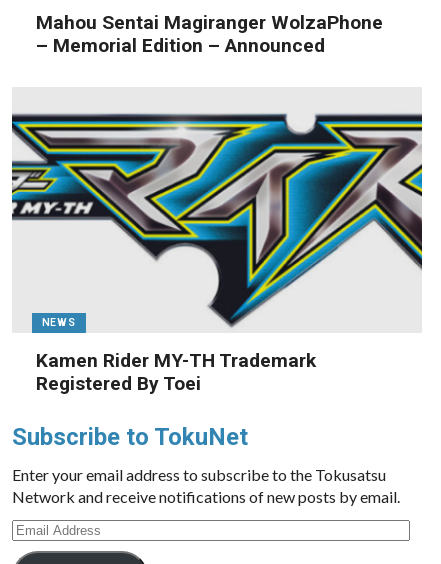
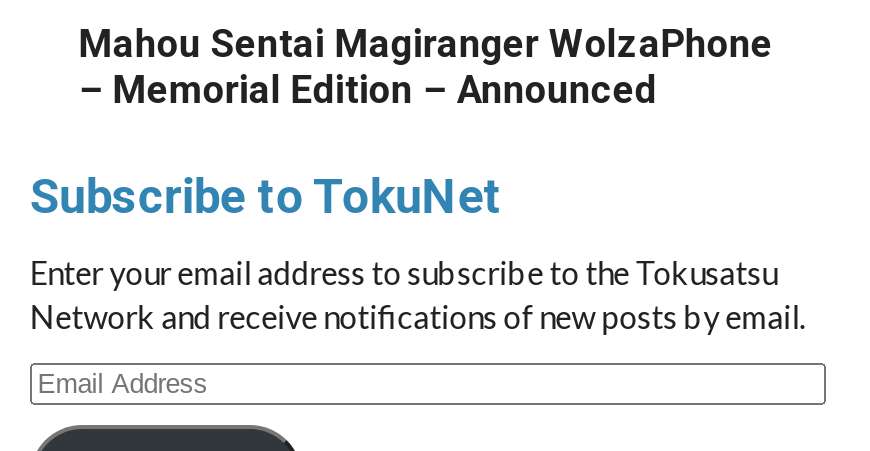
[11,112,423,395] [image] | NEWS | Kamen Rider MY-TH Trademark | Registered By Toei -> none

